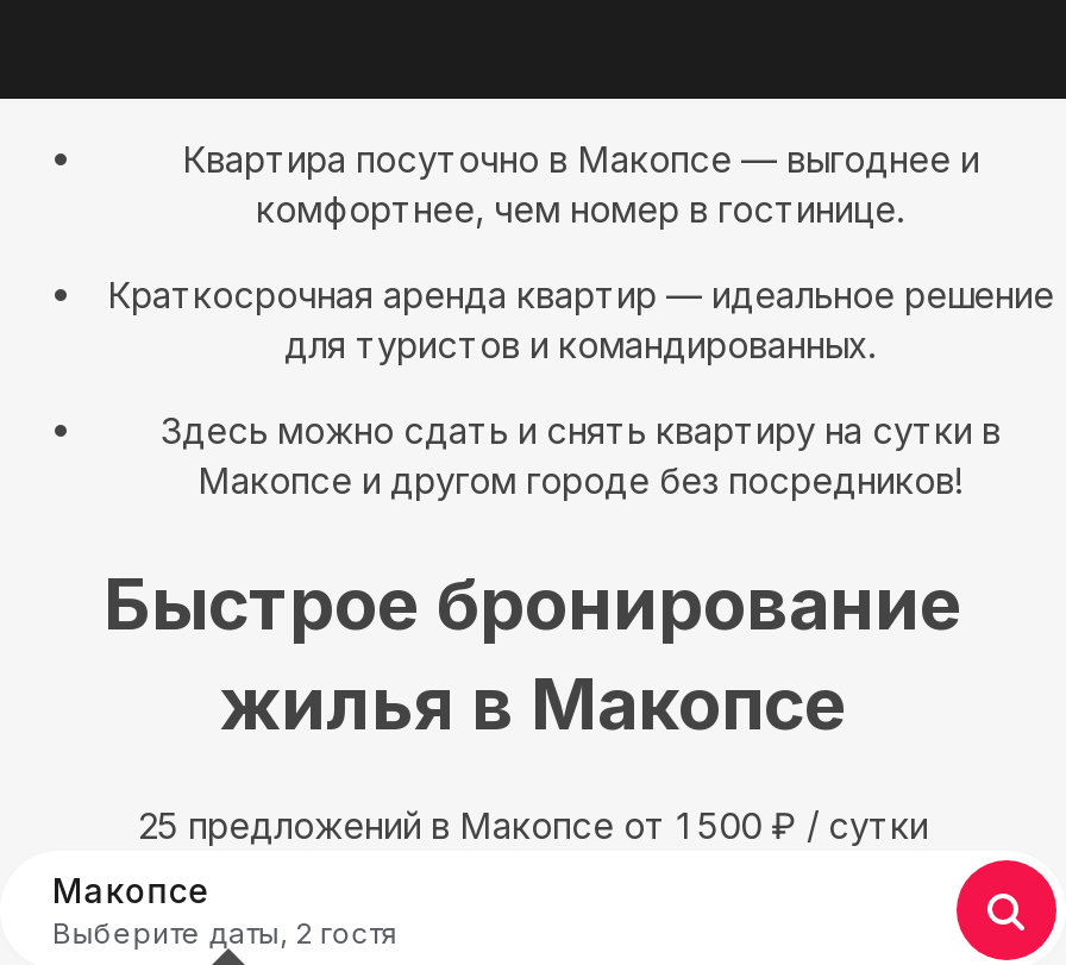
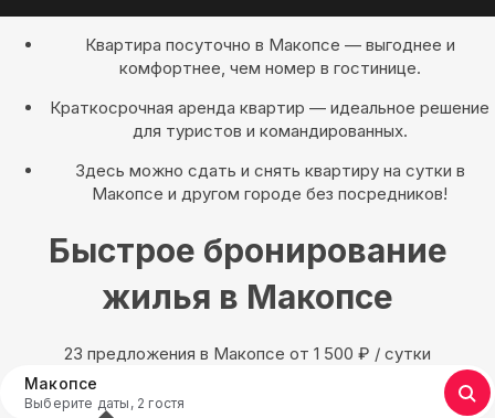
[138,804,928,849] 25 предложений в Макопсе oт 1 500 ₽ / сутки -> [64,343,431,364] 23 предложения в Макопсе oт 1 500 ₽ / сутки

